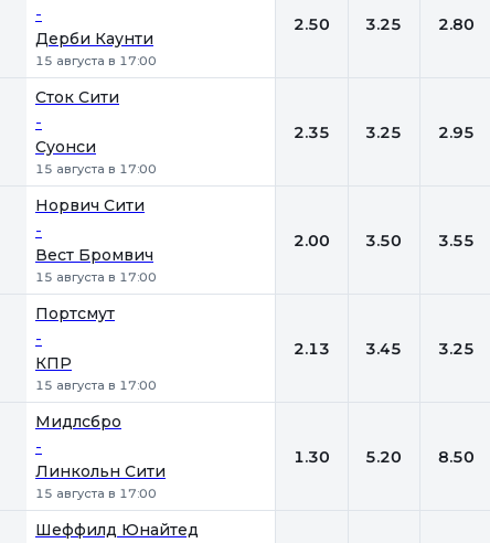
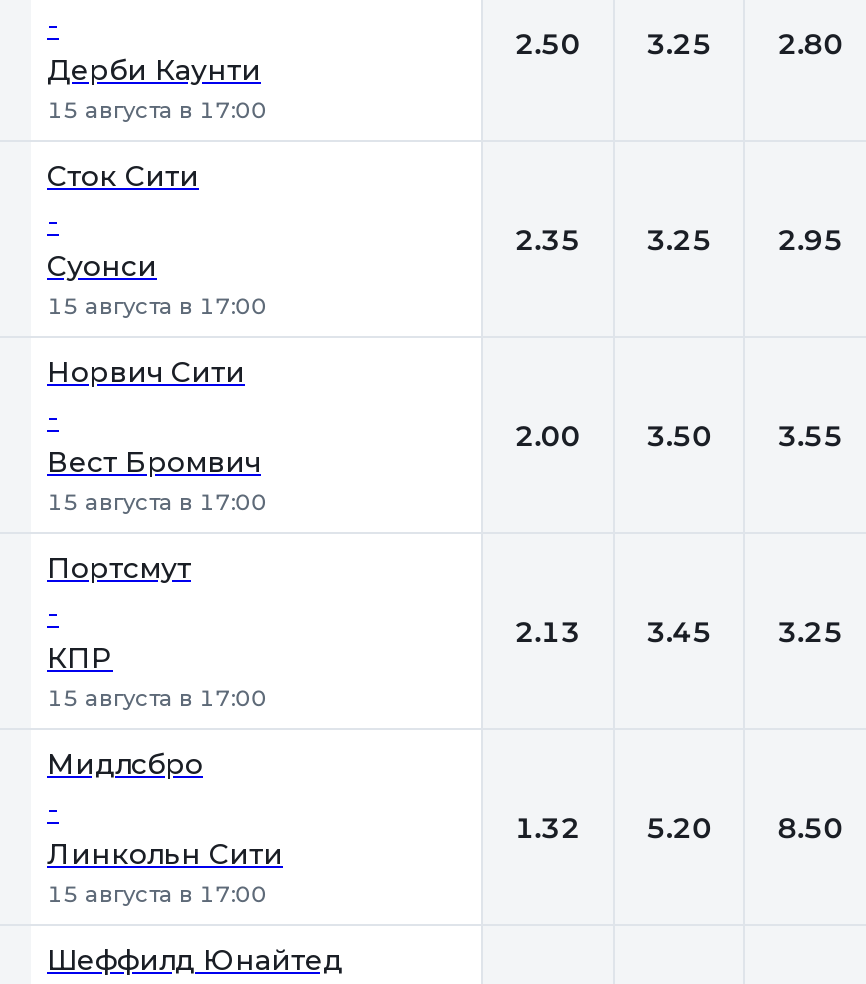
[293,446,475,466] 1.30 5.20 8.50 -> [514,809,843,845] 1.32 5.20 8.50

